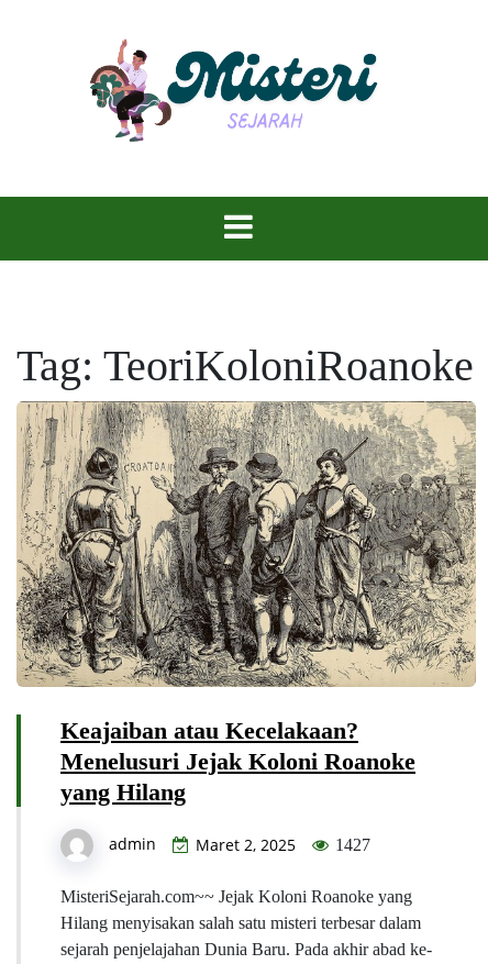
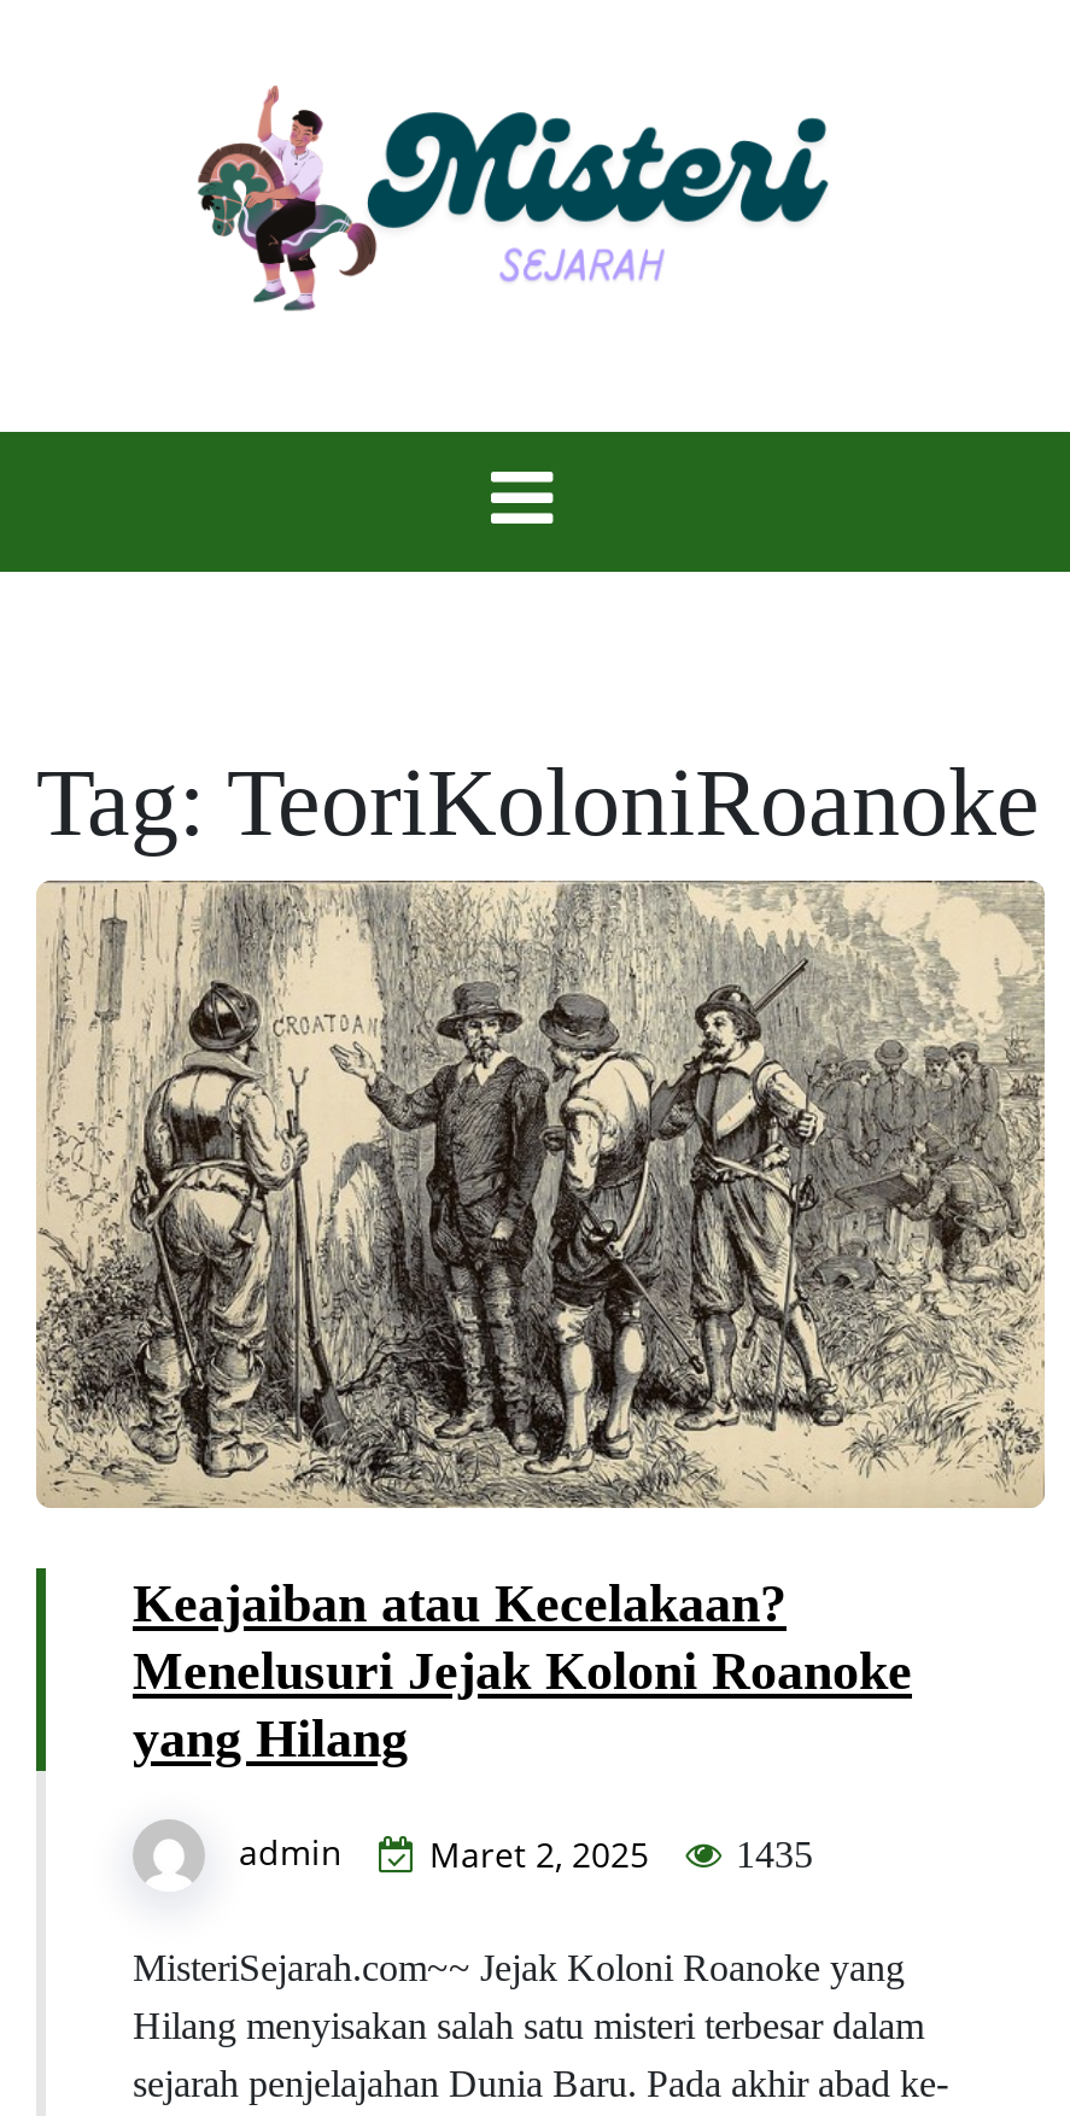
[109,833,370,856] admin Maret 2, 2025 1427 -> [239,1829,813,1878] admin Maret 2, 2025 1435

